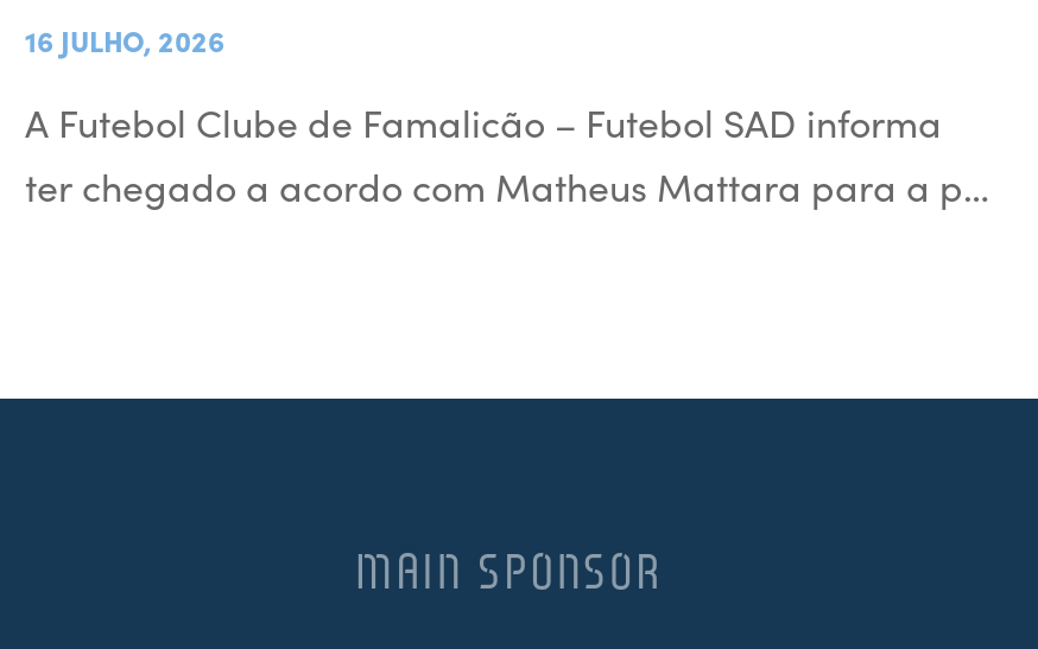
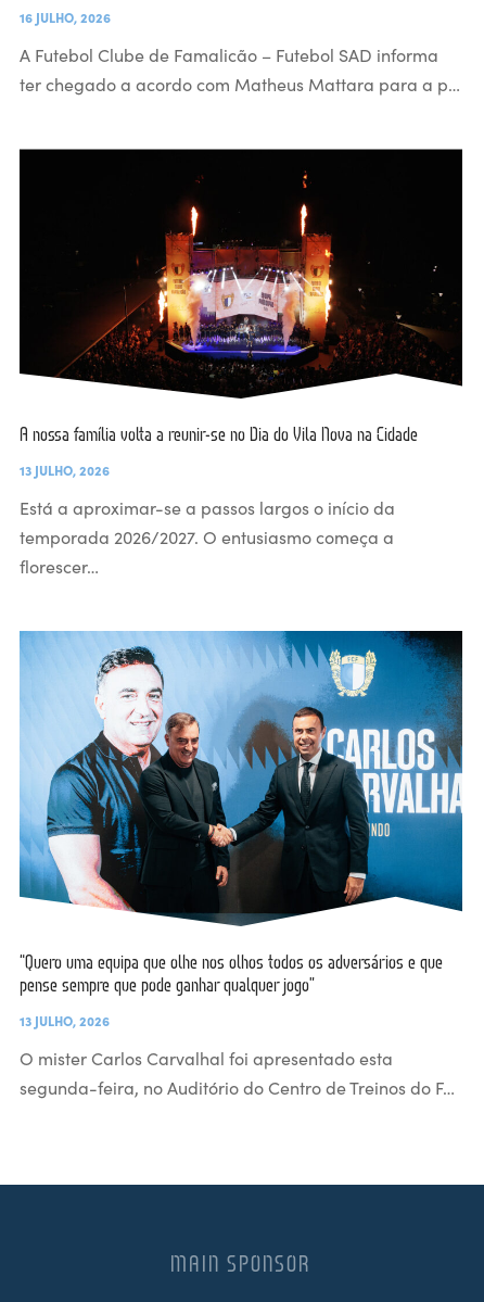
none -> [18,148,463,578] [image] | A nossa família volta a reunir-se no Dia do Vila Nova na Cidade | 13 JULHO, 2026 | Está a aproximar-se a passos largos o início da | temporada 2026/2027. O entusiasmo começa a | florescer…
none -> [18,630,463,1099] [image] | “Quero uma equipa que olhe nos olhos todos os adversários e que | pense sempre que pode ganhar qualquer jogo” | 13 JULHO, 2026 | O mister Carlos Carvalhal foi apresentado esta | segunda-feira, no Auditório do Centro de Treinos do F…

